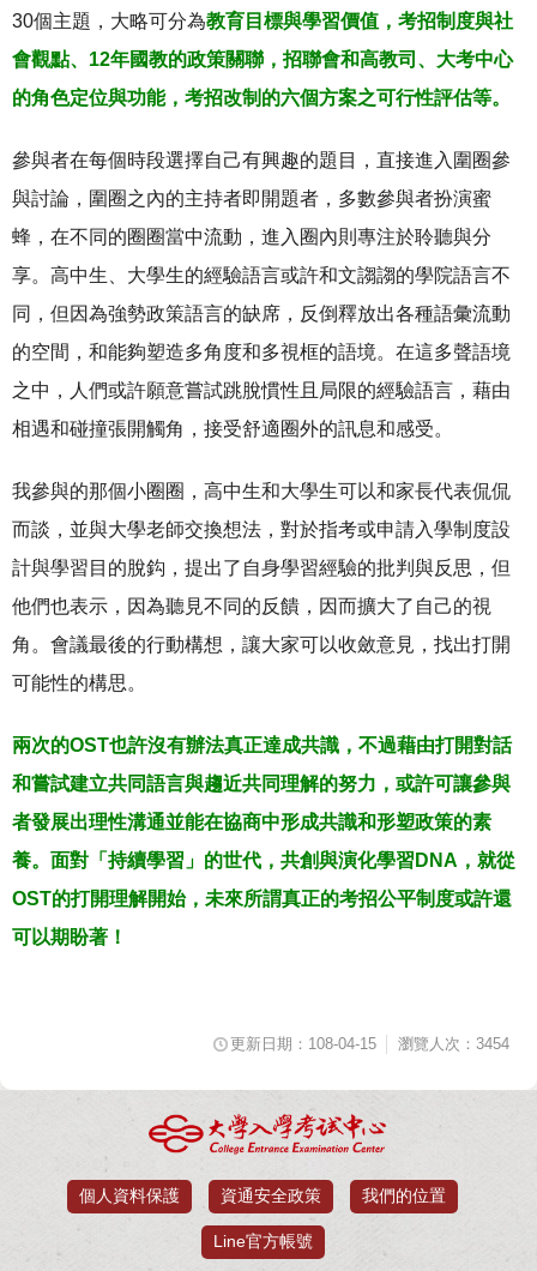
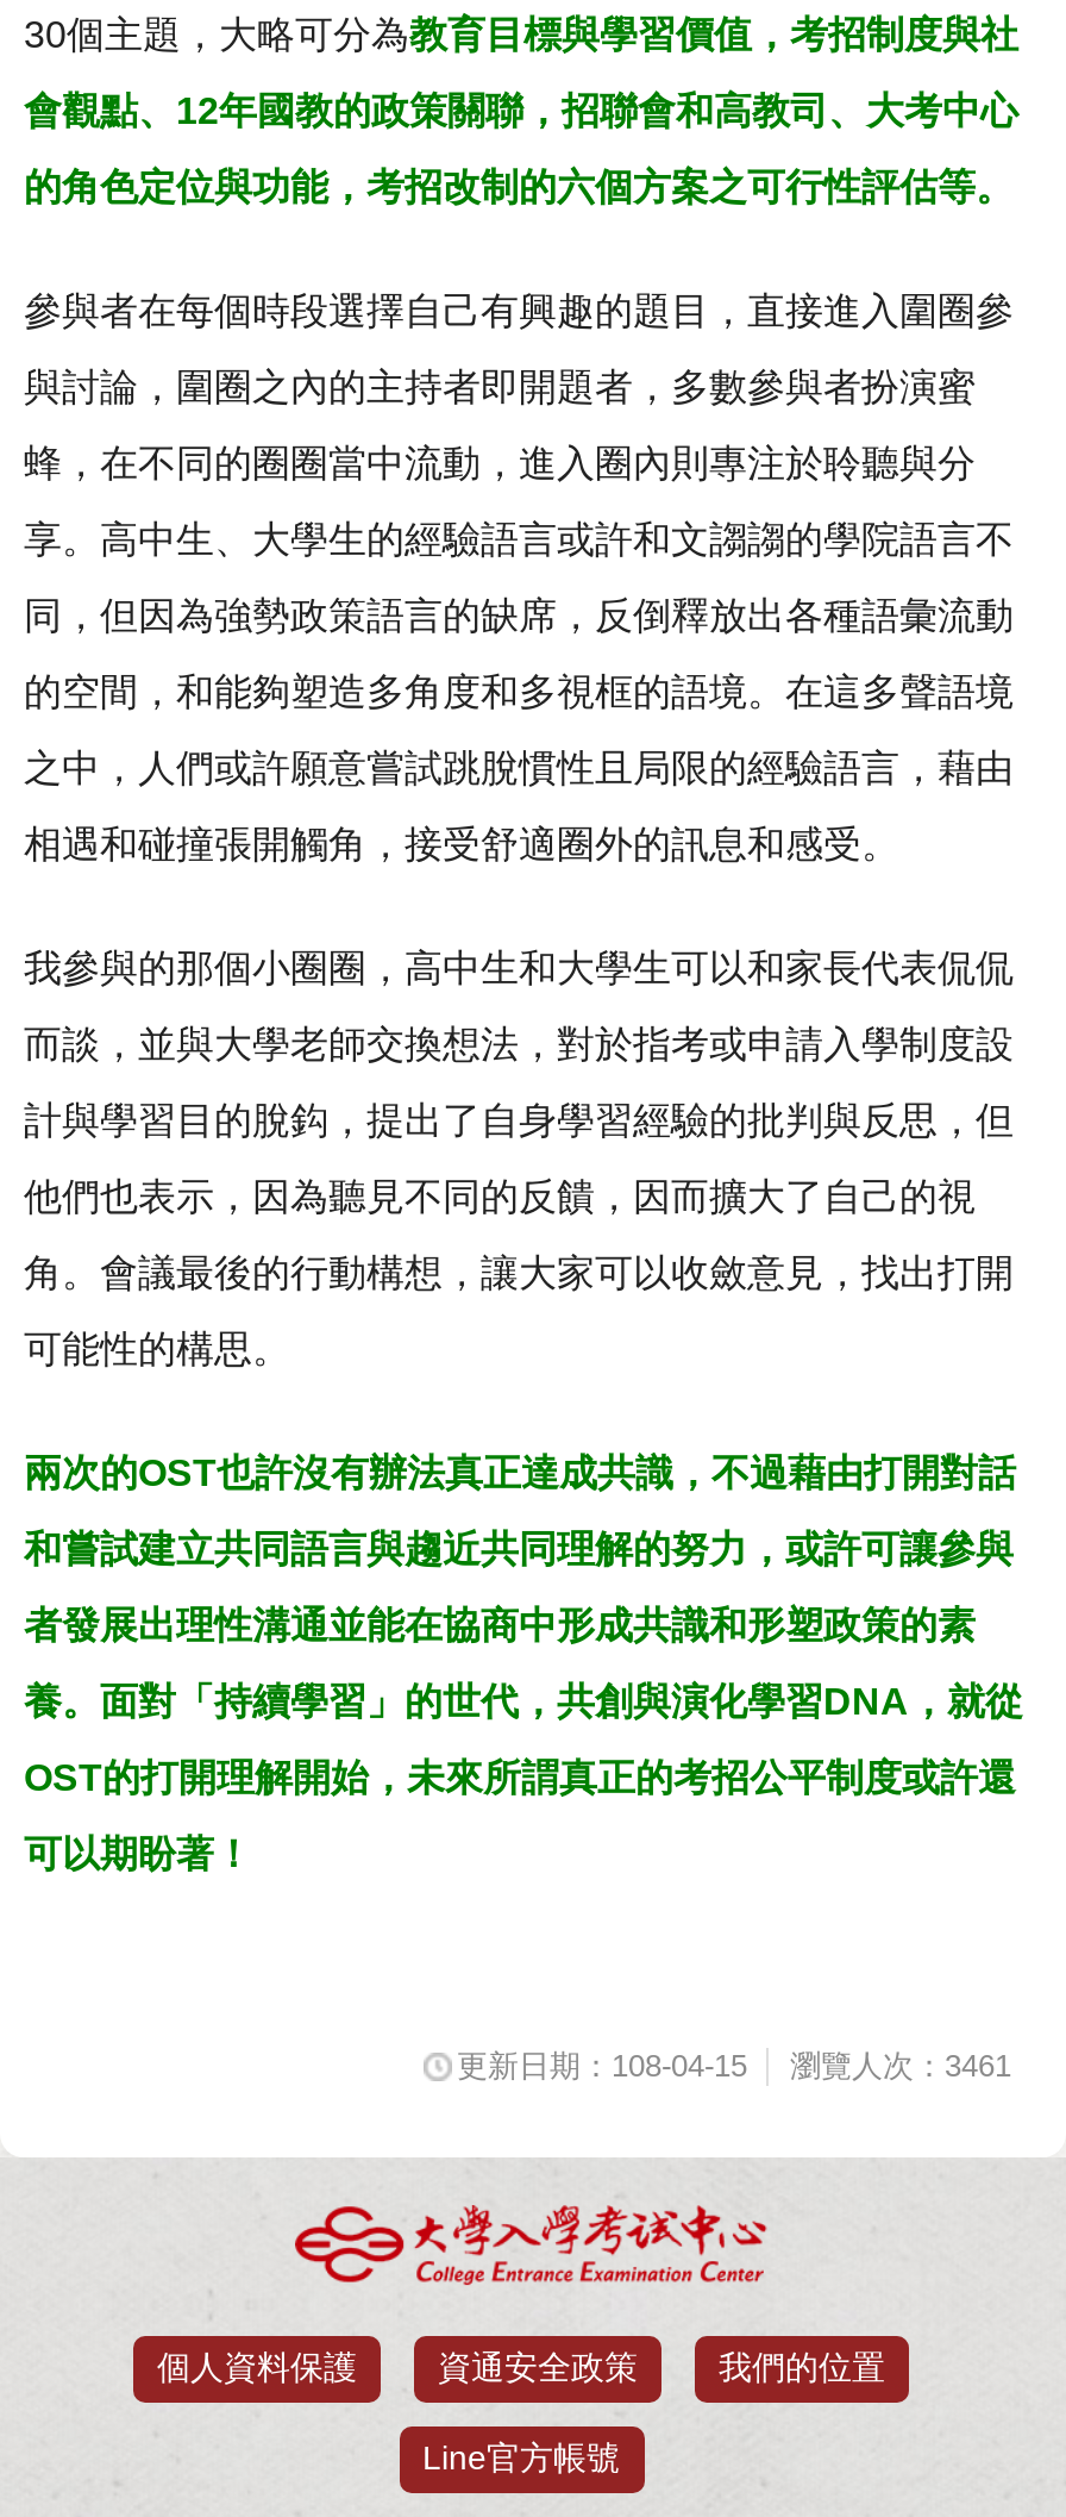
[230,1035,509,1053] 更新日期：108-04-15 瀏覽人次：3454 -> [457,2048,1011,2084] 更新日期：108-04-15 瀏覽人次：3461

